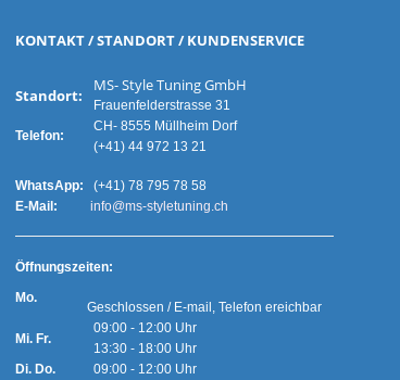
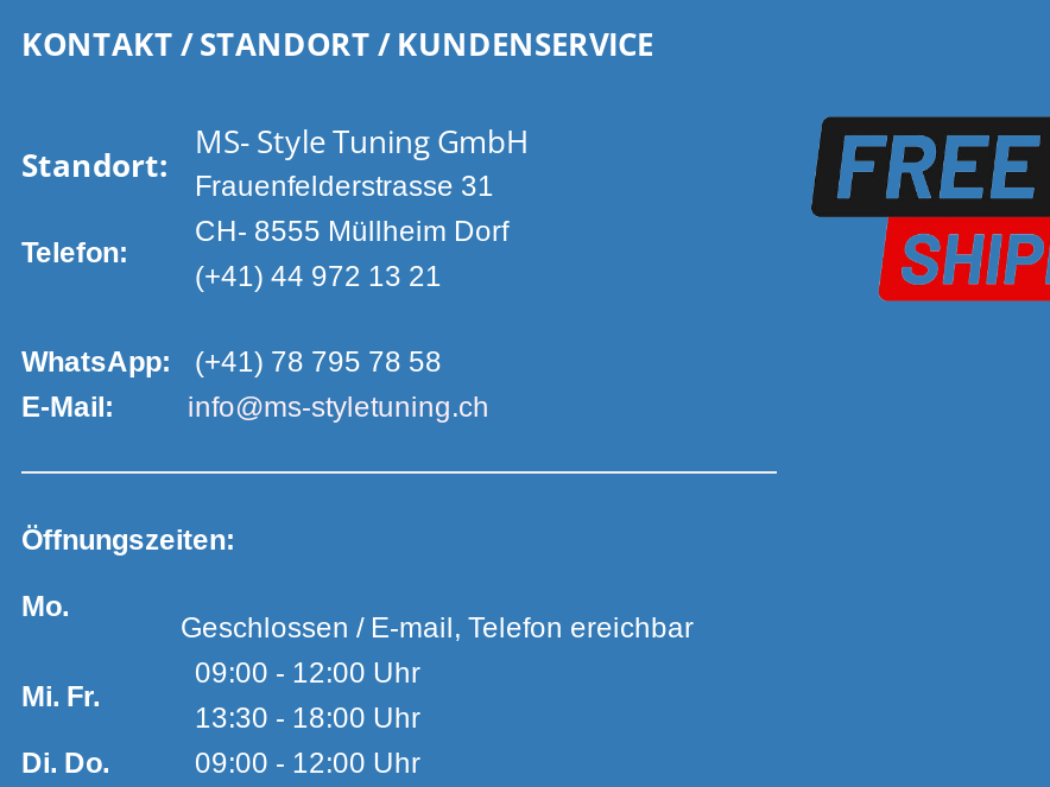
none -> [810,115,1043,303] [image]

